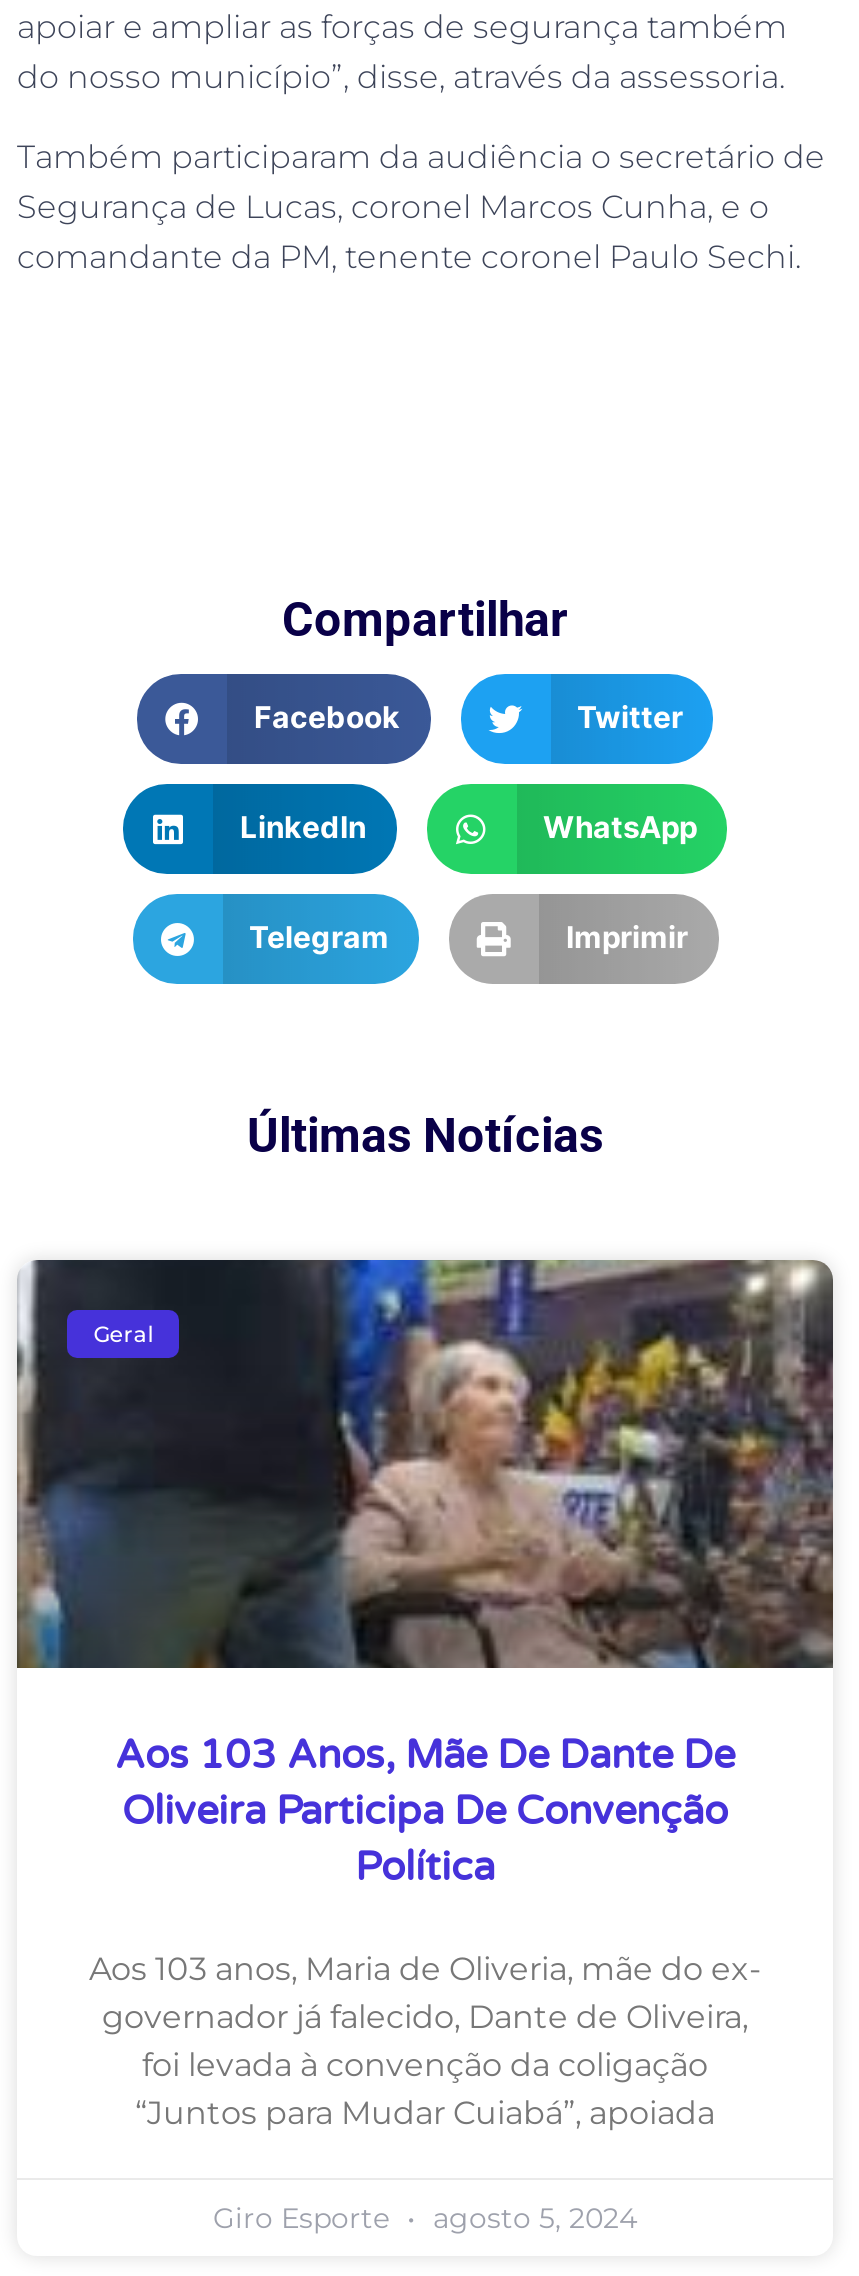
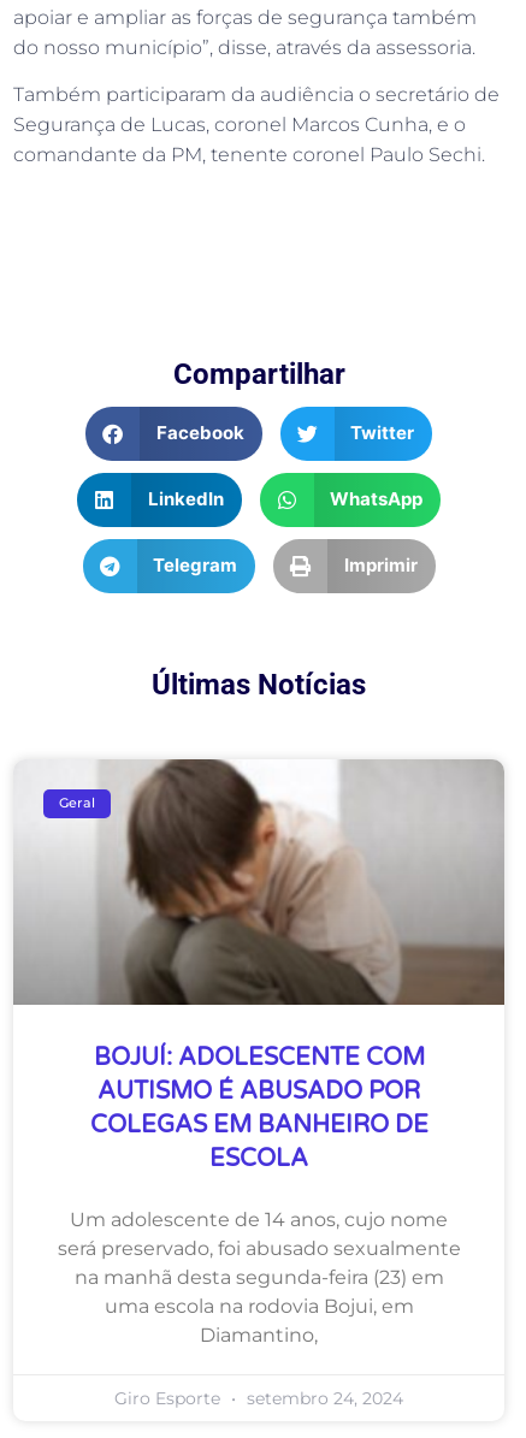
[17,1257,833,1892] [image] | Aos 103 Anos, Mãe De Dante De | Oliveira Participa De Convenção | Política -> [14,758,504,1173] [image] | BOJUÍ: ADOLESCENTE COM | AUTISMO É ABUSADO POR | COLEGAS EM BANHEIRO DE | ESCOLA
[89,1950,761,2132] Aos 103 anos, Maria de Oliveria, mãe do ex- | governador já falecido, Dante de Oliveira, | foi levada à convenção da coligação | “Juntos para Mudar Cuiabá”, apoiada -> [57,1208,460,1346] Um adolescente de 14 anos, cujo nome | será preservado, foi abusado sexualmente | na manhã desta segunda-feira (23) em | uma escola na rodovia Bojui, em | Diamantino,
[213,2200,637,2236] Giro Esporte agosto 5, 2024 -> [114,1387,403,1409] Giro Esporte setembro 24, 2024

